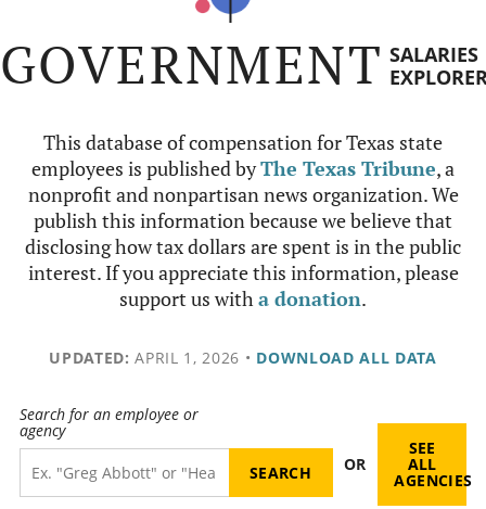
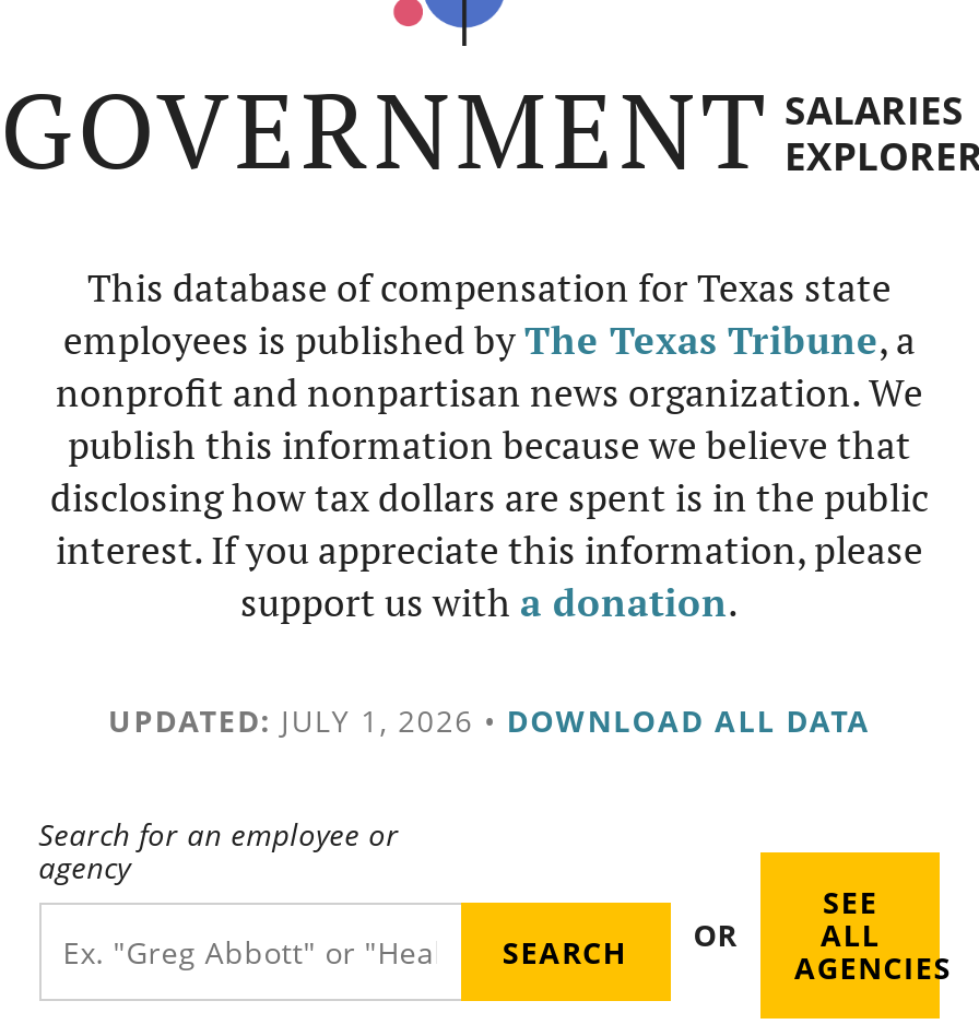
[49,347,437,368] UPDATED: APRIL 1, 2026 • DOWNLOAD ALL DATA -> [108,699,871,741] UPDATED: JULY 1, 2026 • DOWNLOAD ALL DATA

